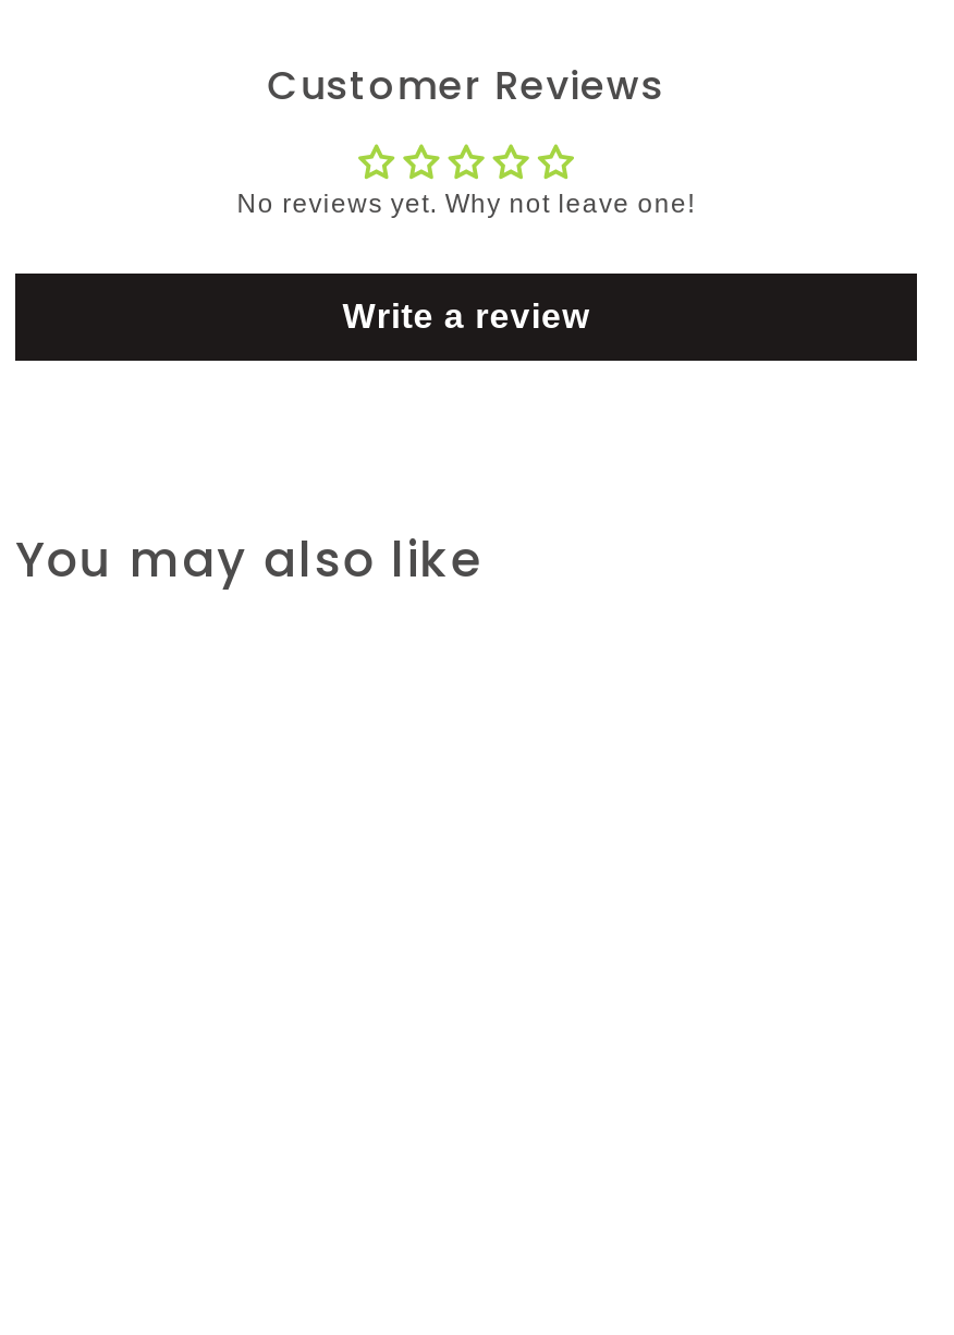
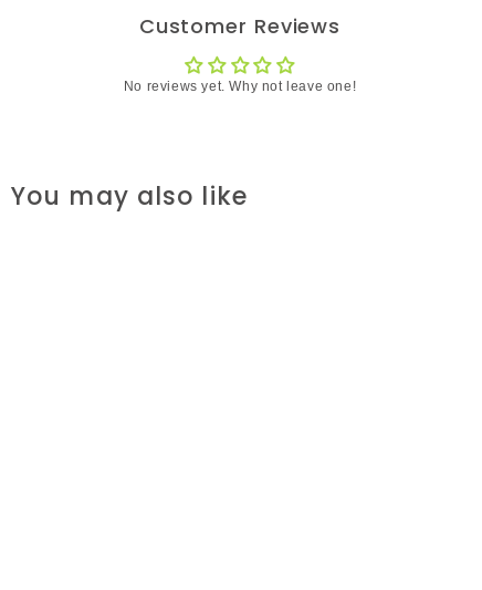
[343,296,590,333] Write a review -> none

